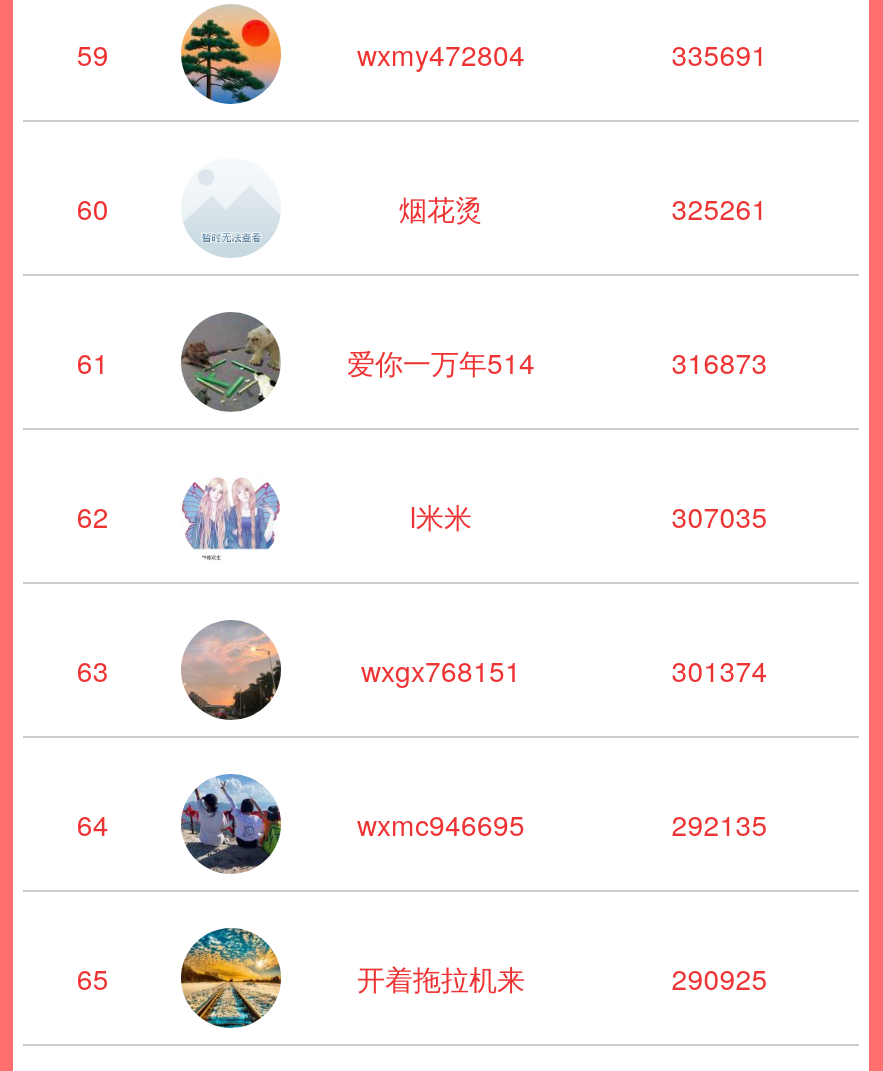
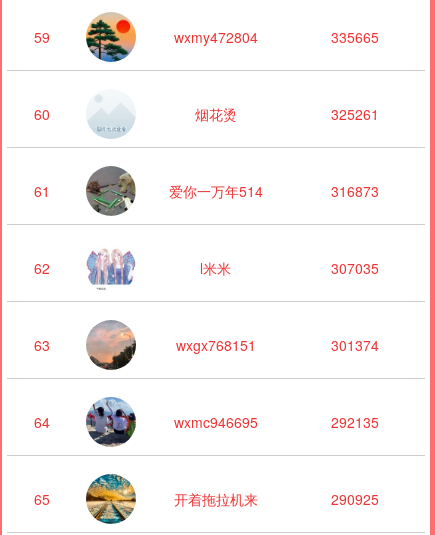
[672,33,768,73] 335691 -> [331,26,379,46] 335665

